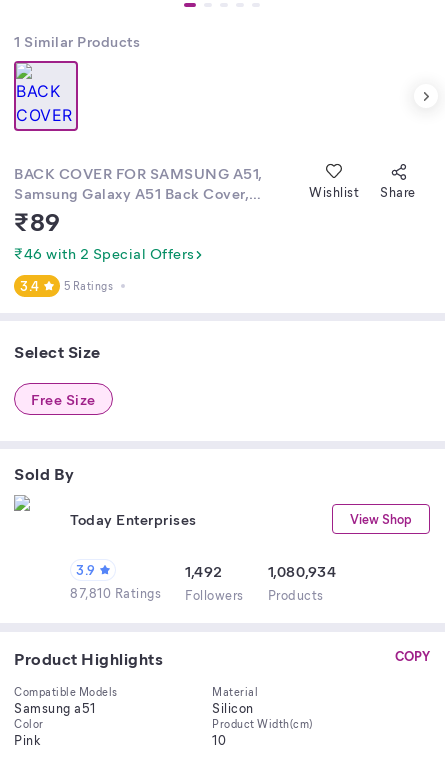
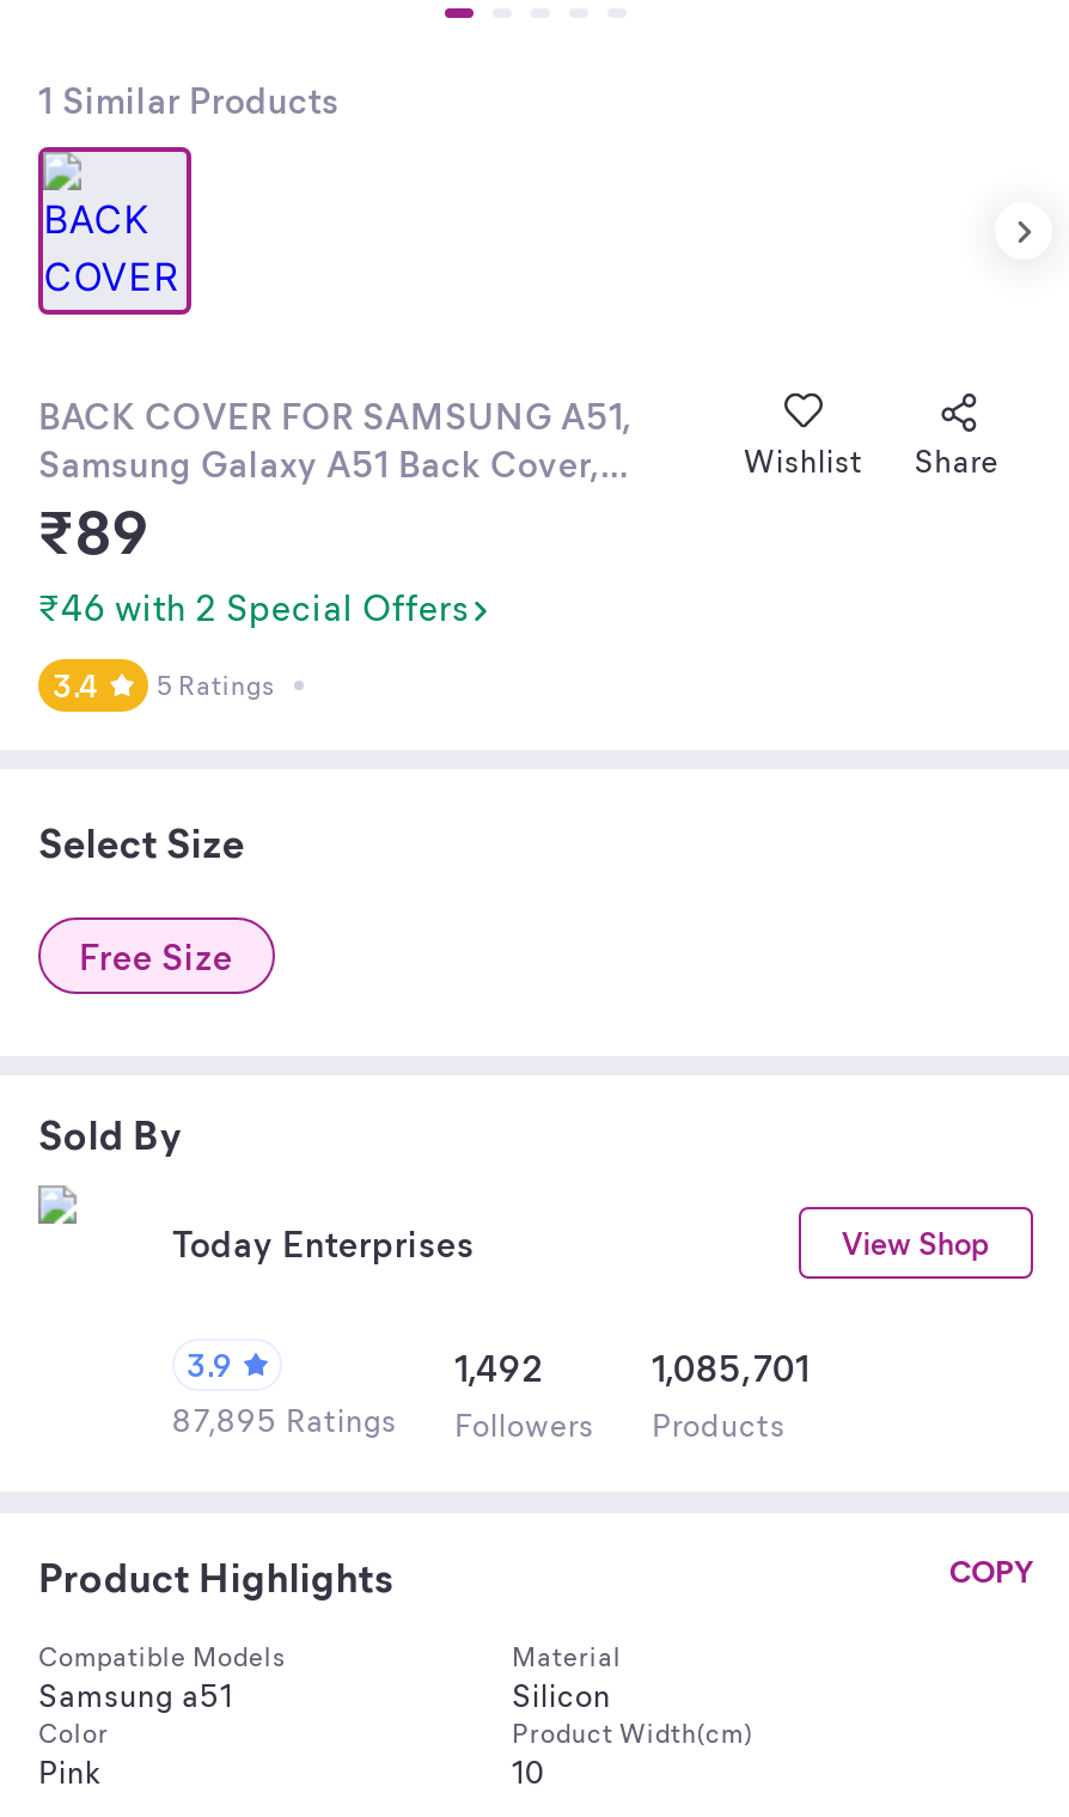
[267,561,336,581] 1,080,934 -> [652,1343,811,1391] 1,085,701
[70,584,323,603] 87,810 Ratings Followers Products -> [172,1398,786,1444] 87,895 Ratings Followers Products

